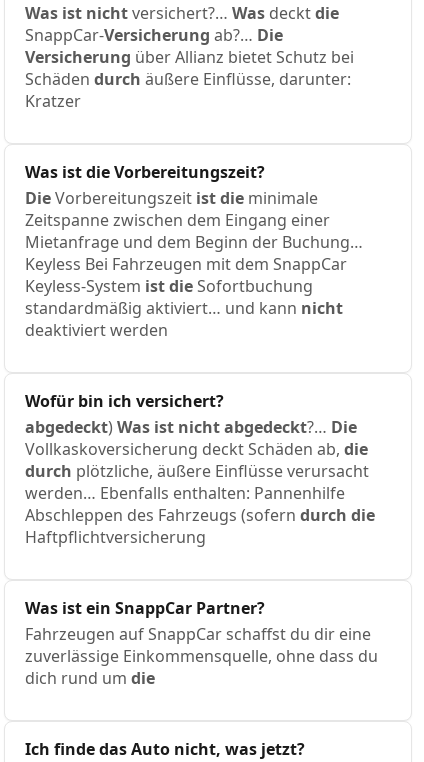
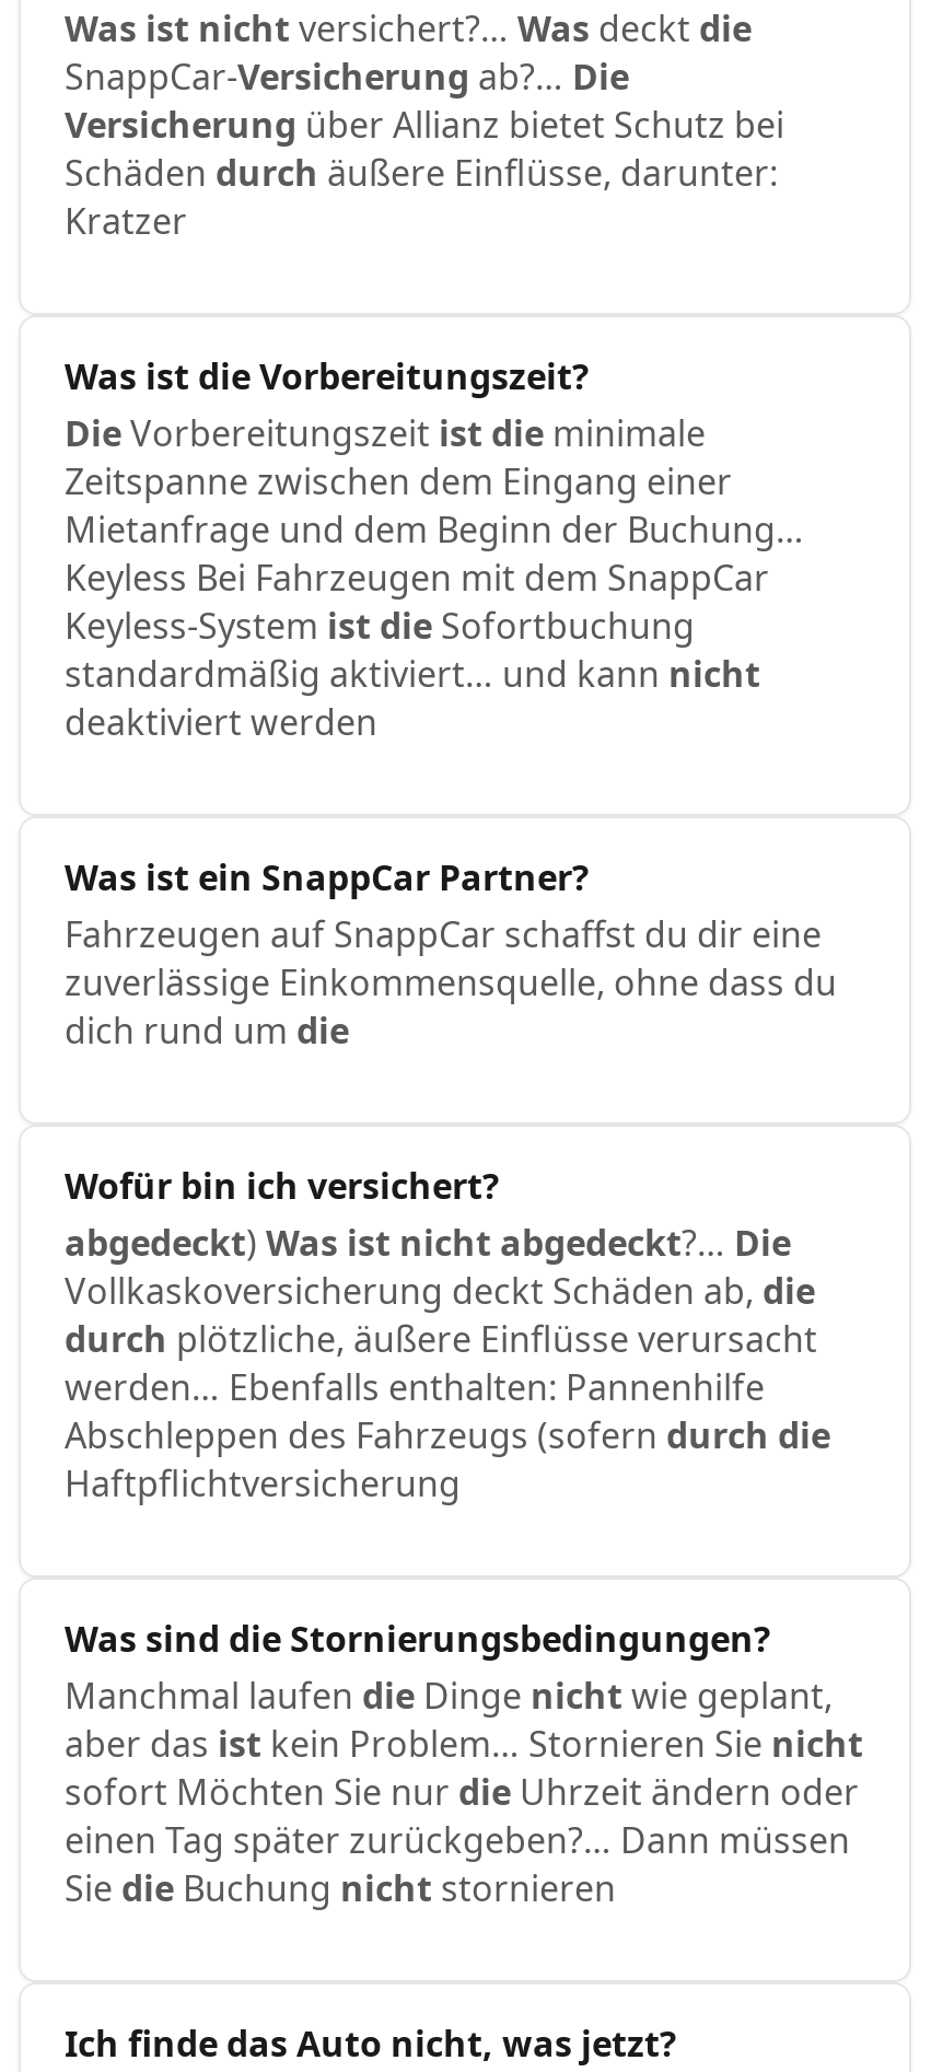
none -> [65,1615,863,1912] Was sind die Stornierungsbedingungen? | Manchmal laufen die Dinge nicht wie geplant, | aber das ist kein Problem… Stornieren Sie nicht | sofort Möchten Sie nur die Uhrzeit ändern oder | einen Tag später zurückgeben?… Dann müssen | Sie die Buchung nicht stornieren
moved [25,597,378,689] -> [65,853,837,1055]: Was ist ein SnappCar Partner? | Fahrzeugen auf SnappCar schaffst du dir eine | zuverlässige Einkommensquelle, ohne dass du | dich rund um die

